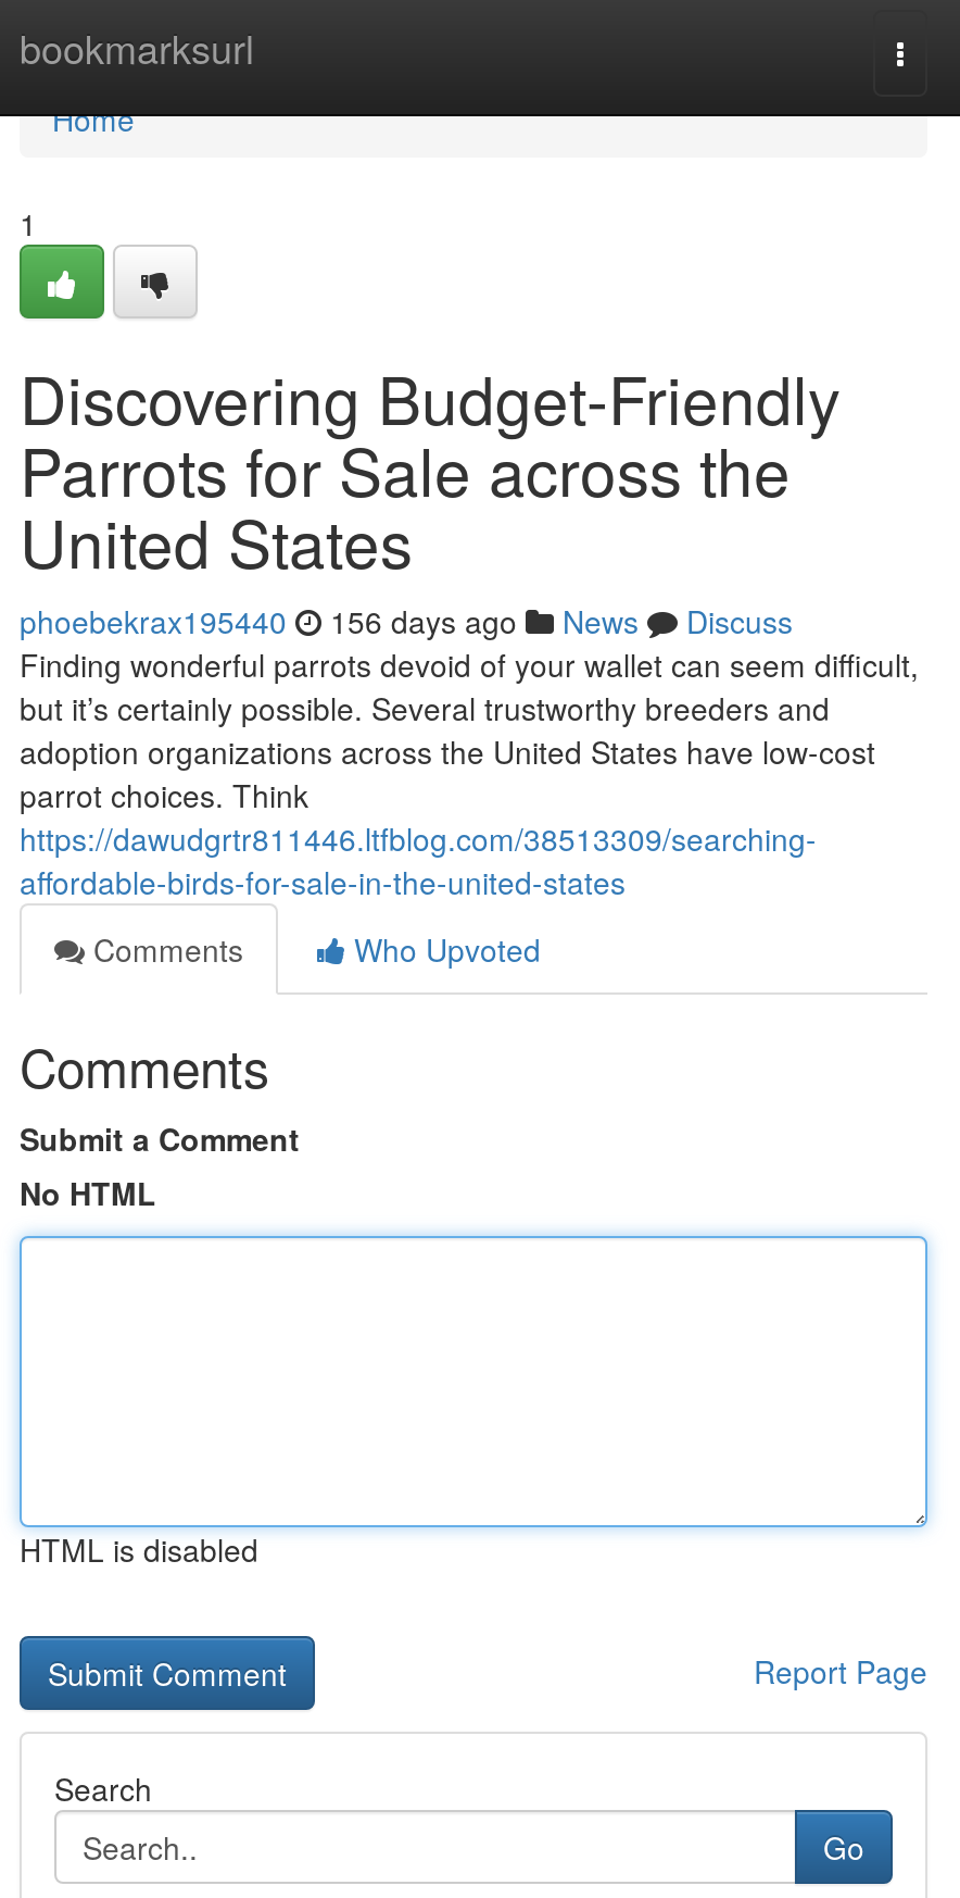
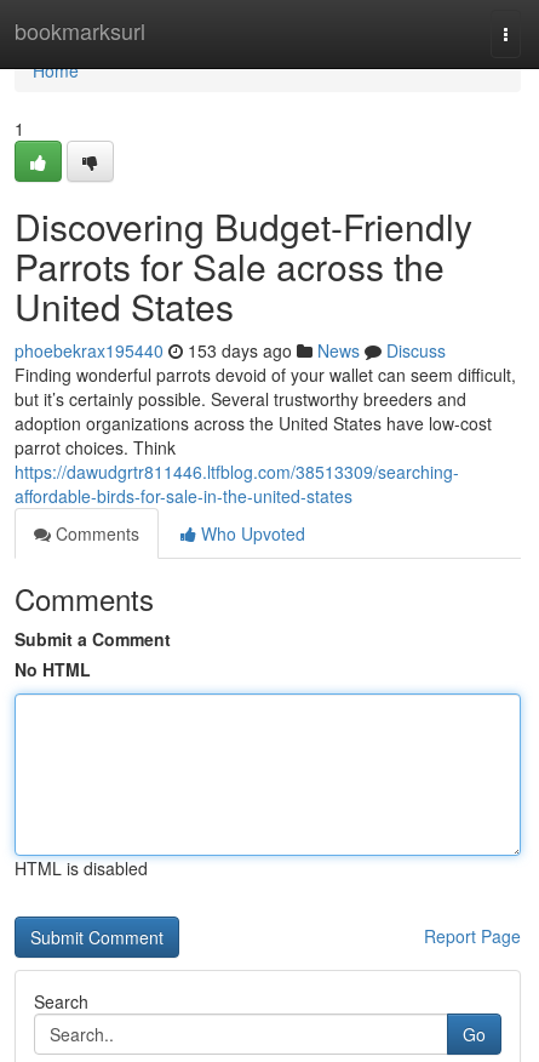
[20,599,793,642] phoebekrax195440 156 days ago News Discuss -> [15,338,446,362] phoebekrax195440 153 days ago News Discuss

